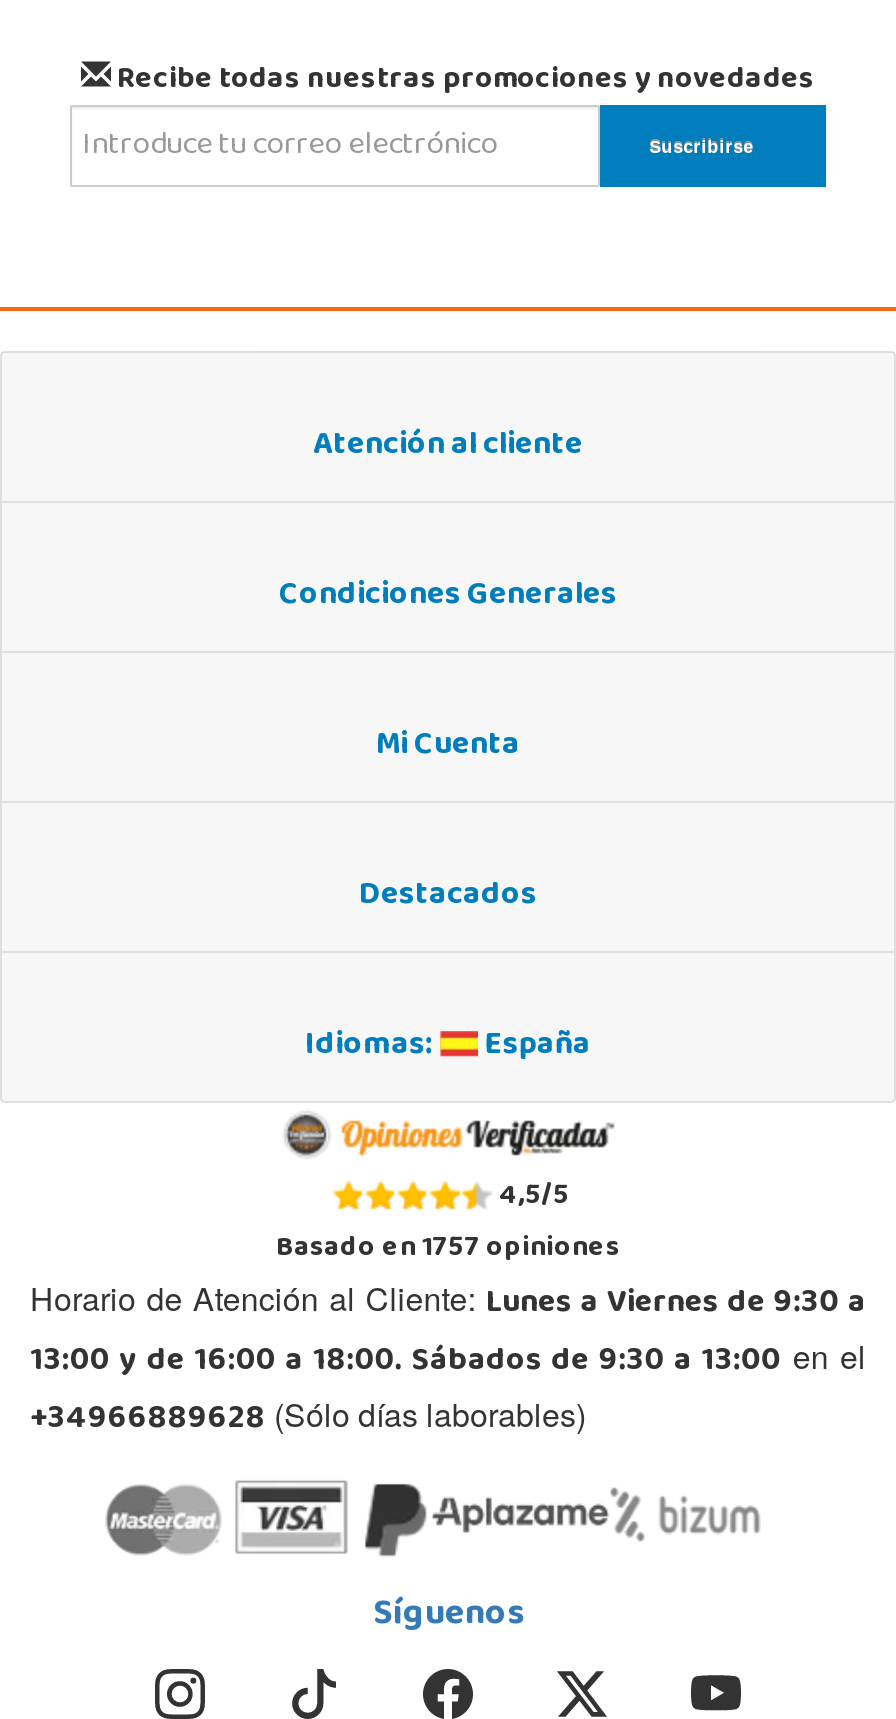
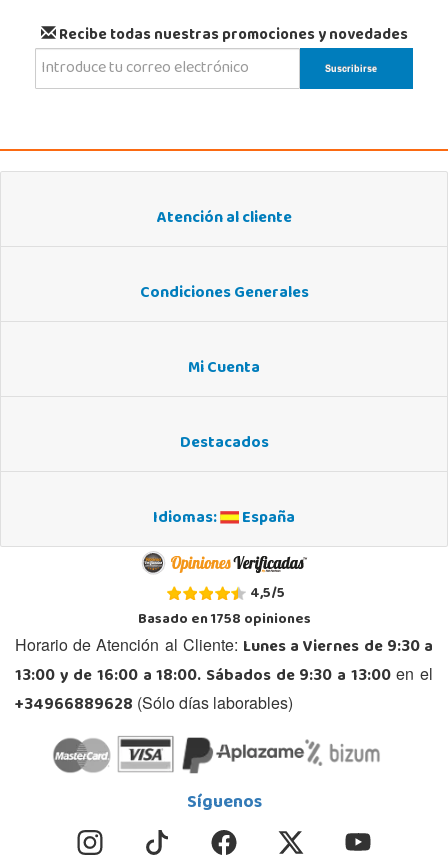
[276,1221,620,1279] Basado en1757opiniones -> [137,606,310,635] Basado en1758opiniones

